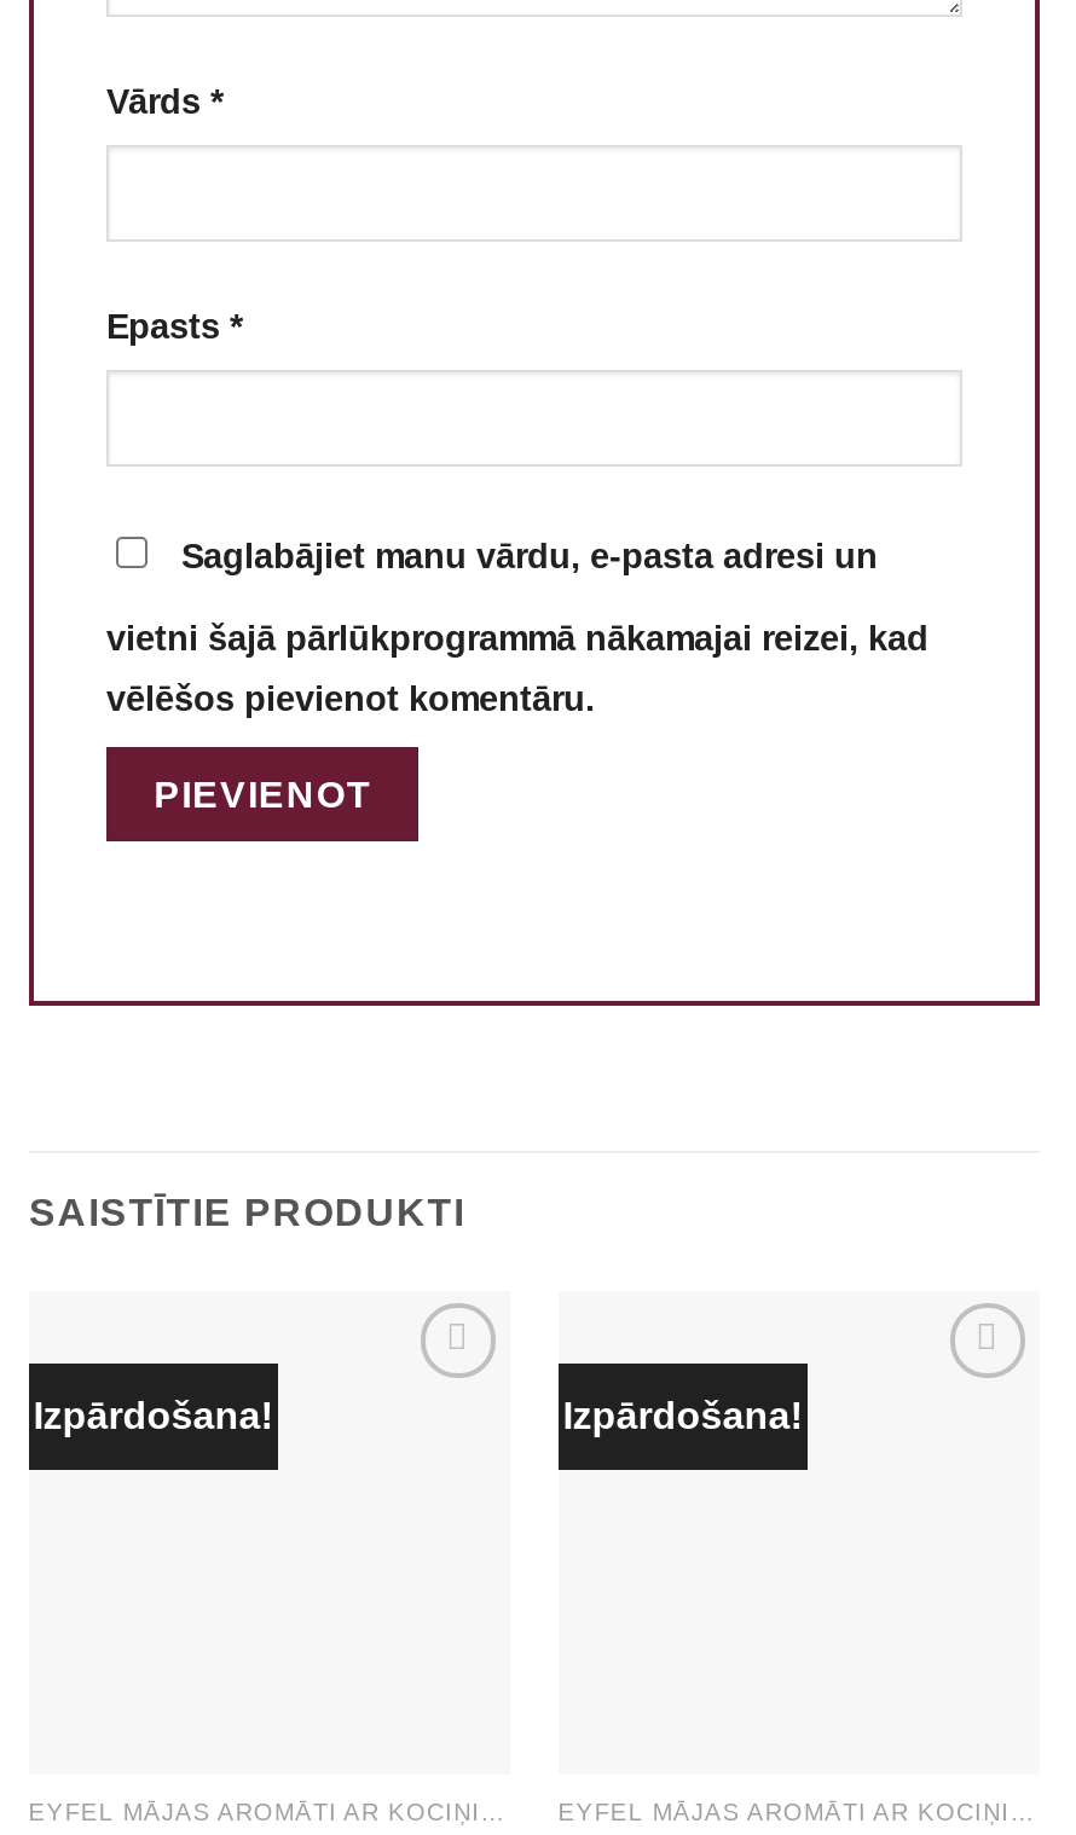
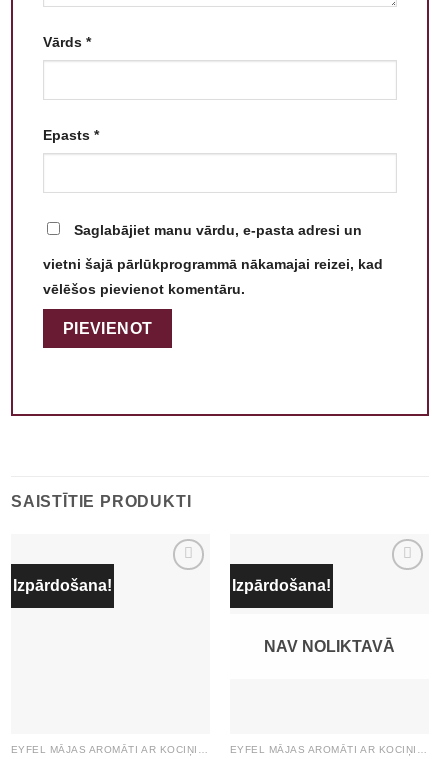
none -> [264,638,395,655] NAV NOLIKTAVĀ

